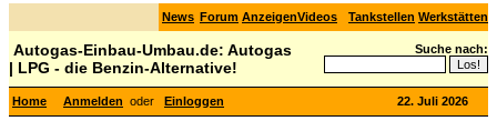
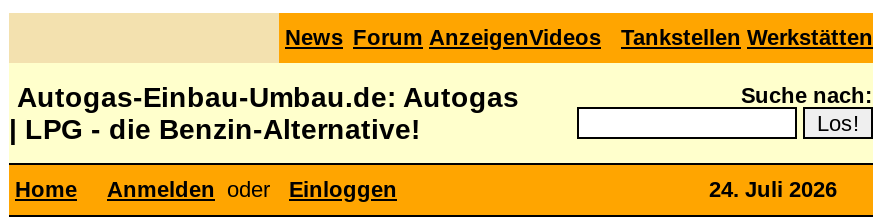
[397,94,468,108] 22. Juli 2026 -> [709,177,837,201] 24. Juli 2026

